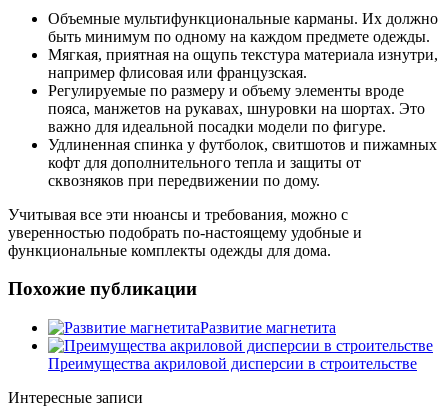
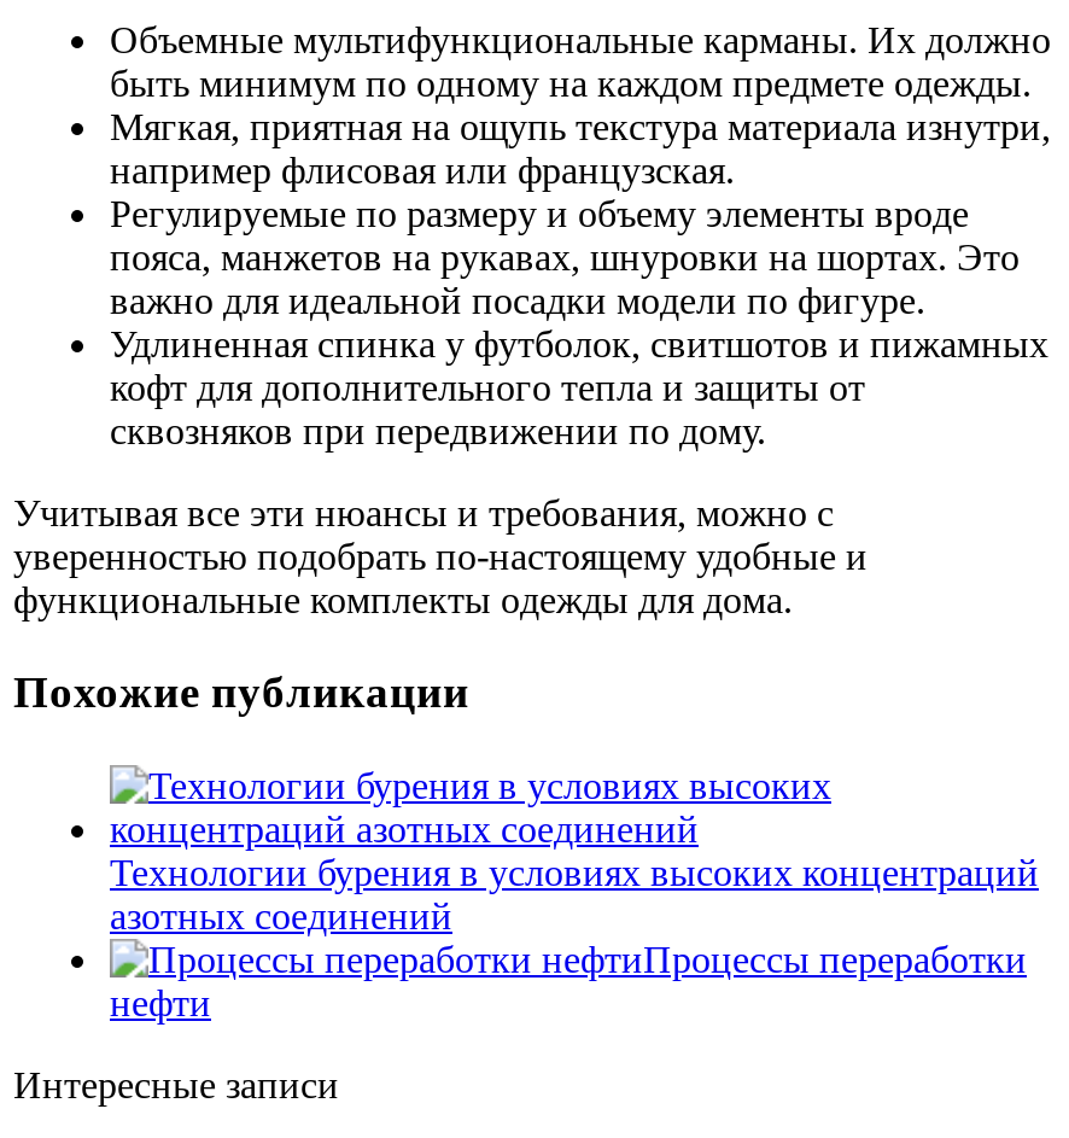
[48,319,417,372] Развитие магнетита | Преимущества акриловой дисперсии в строительстве -> [110,852,1039,1024] Технологии бурения в условиях высоких концентраций | азотных соединений | Процессы переработки | нефти

